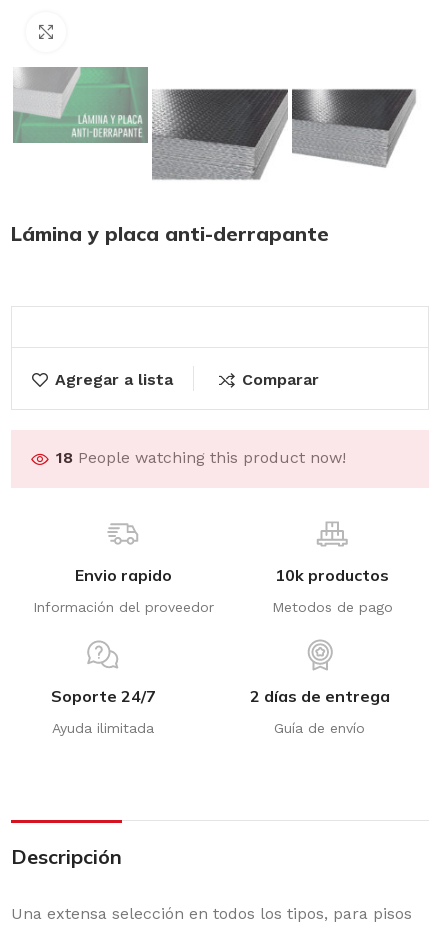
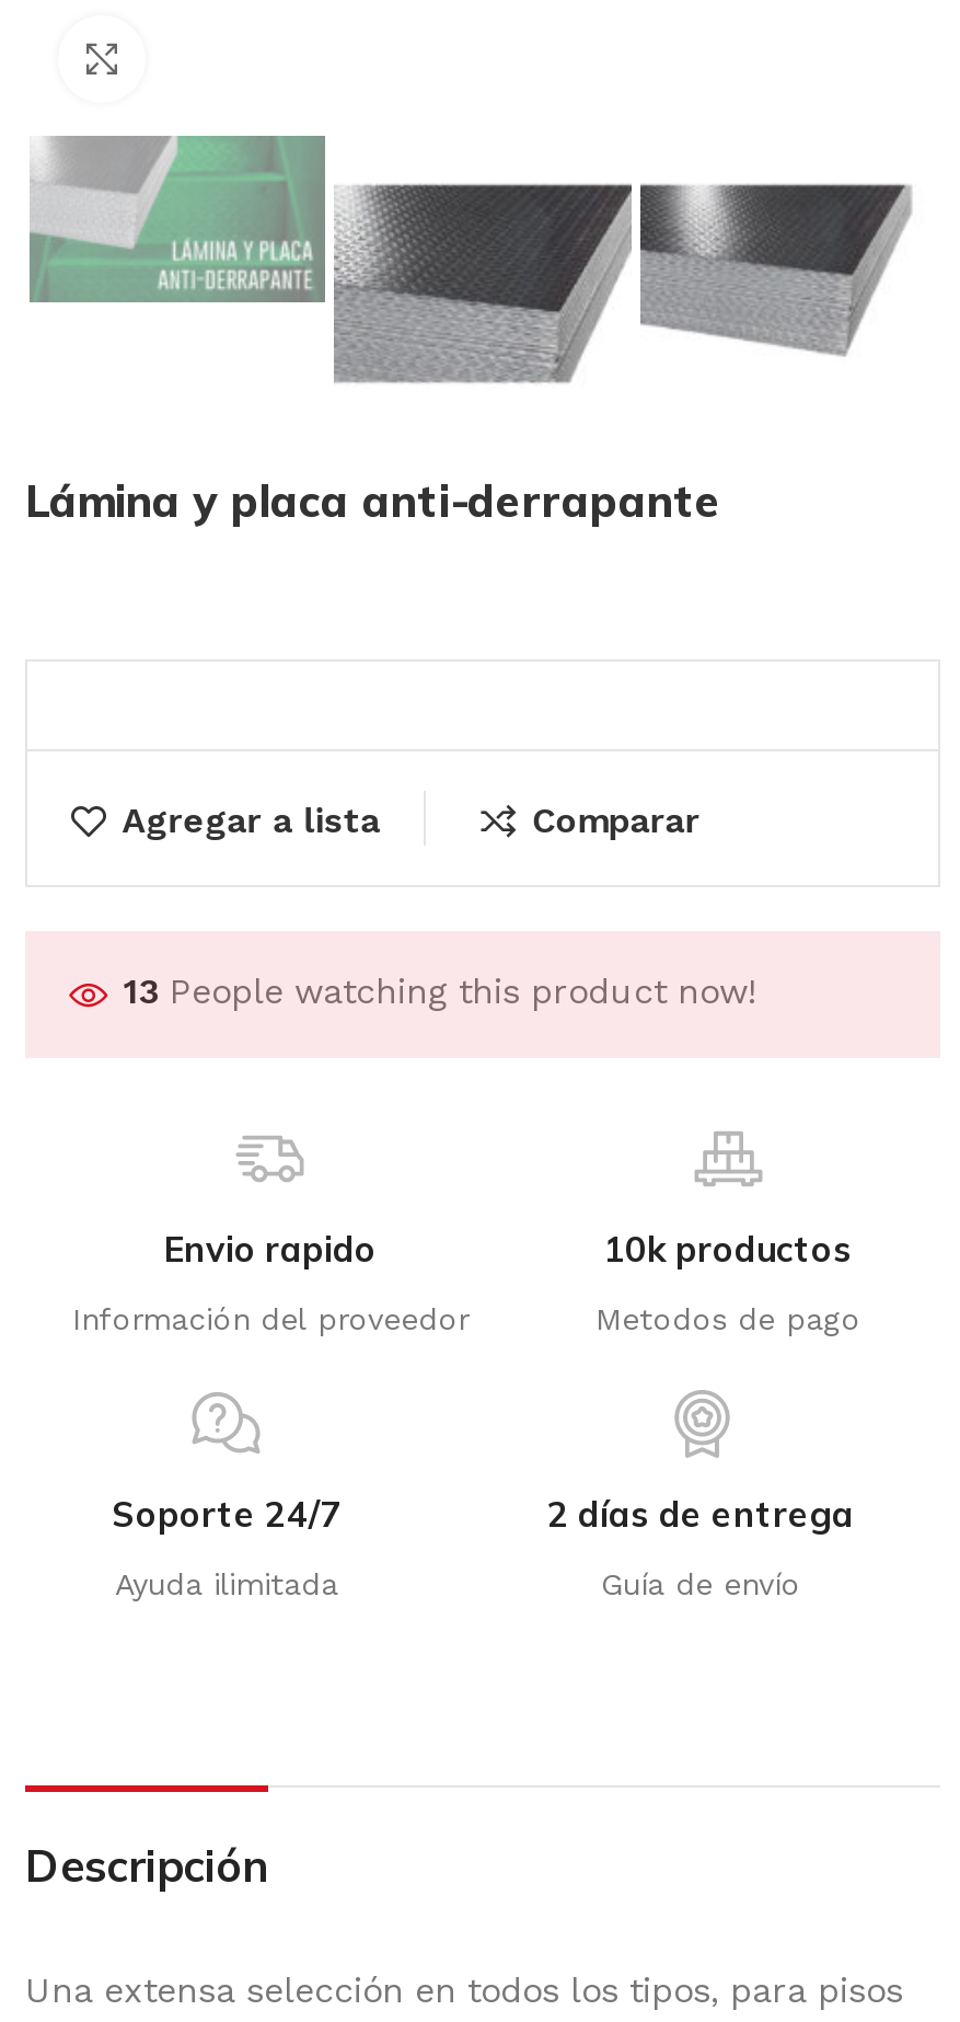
[56,448,346,467] 18 People watching this product now! -> [124,971,756,1013] 13 People watching this product now!

